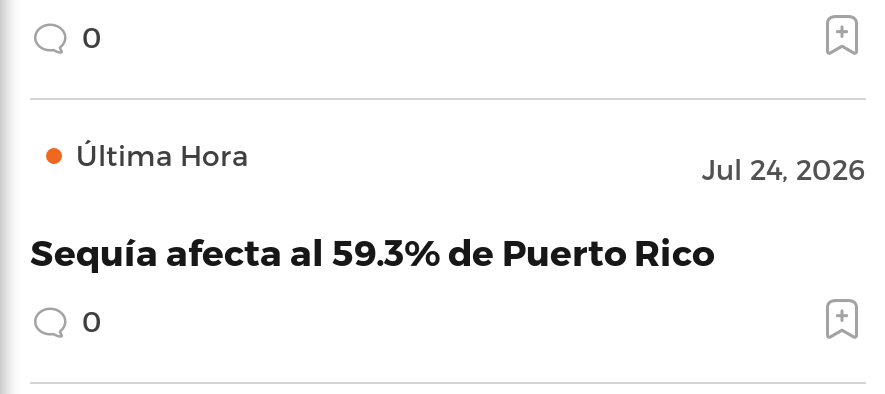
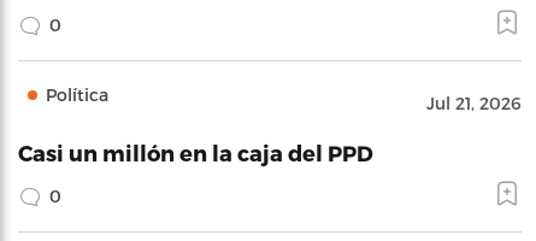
[76,137,866,185] Última Hora | Jul 24, 2026 -> [46,84,522,113] Política | Jul 21, 2026
[30,229,714,271] Sequía afecta al 59.3% de Puerto Rico -> [18,140,373,165] Casi un millón en la caja del PPD

